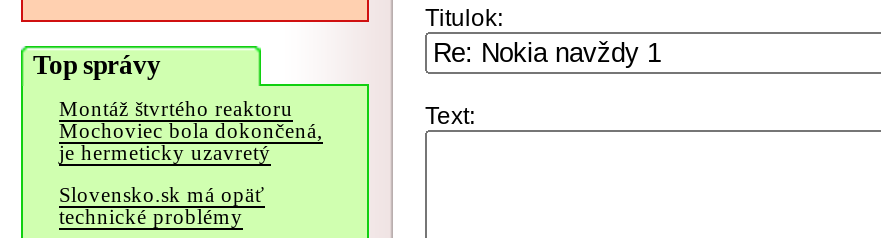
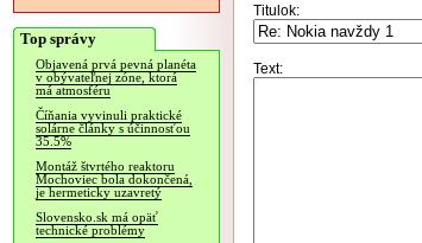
none -> [36,58,196,148] Objavená prvá pevná planéta | v obývateľnej zóne, ktorá | má atmosféru | Číňania vyvinuli praktické | solárne články s účinnosťou | 35.5%

